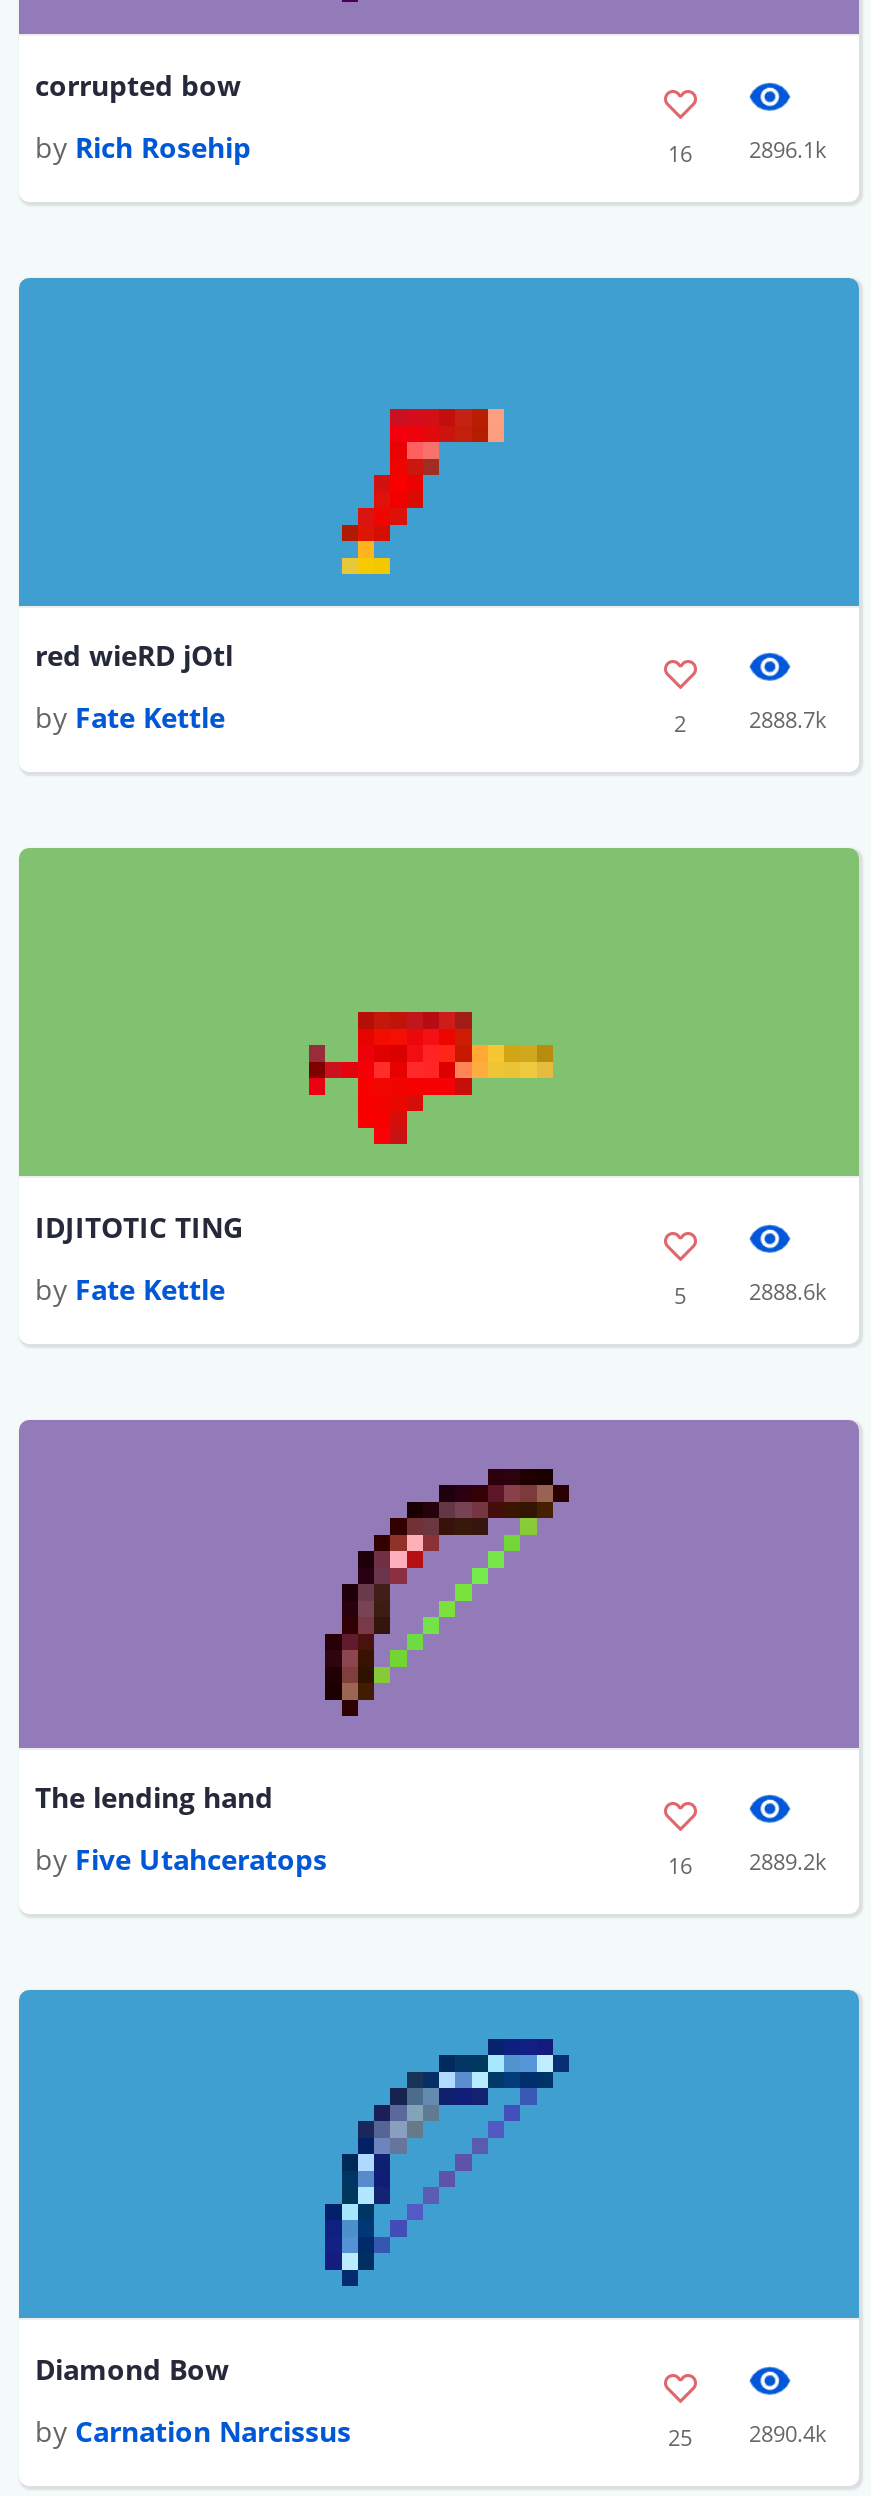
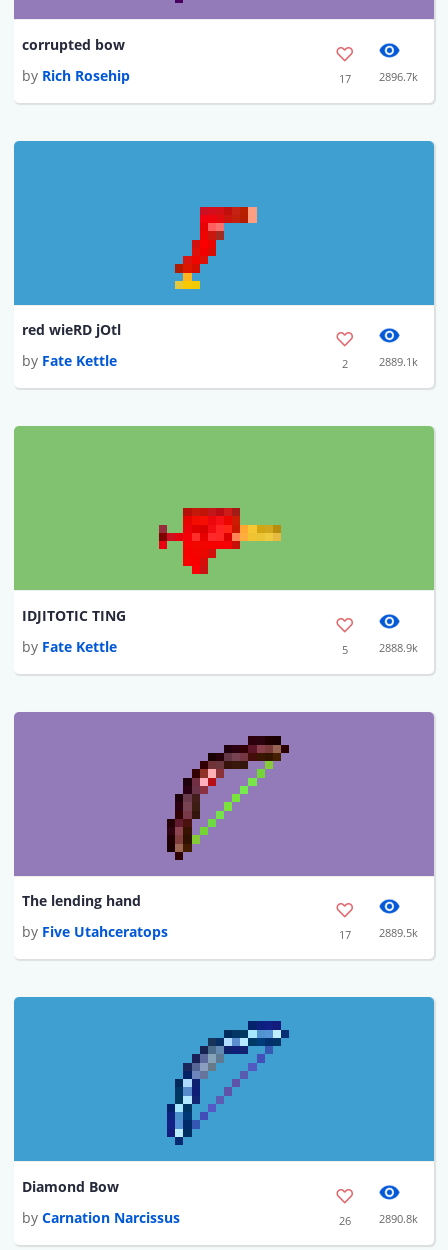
[668,133,827,167] 16 | 2896.1k -> [338,69,418,86] 17 | 2896.7k
[749,704,827,734] 2888.7k -> [379,354,418,369] 2889.1k
[749,1275,827,1305] 2888.6k -> [379,640,418,655] 2888.9k
[668,1846,827,1880] 16 | 2889.2k -> [338,925,418,942] 17 | 2889.5k
[668,2417,827,2451] 25 | 2890.4k -> [338,1211,418,1228] 26 | 2890.8k

